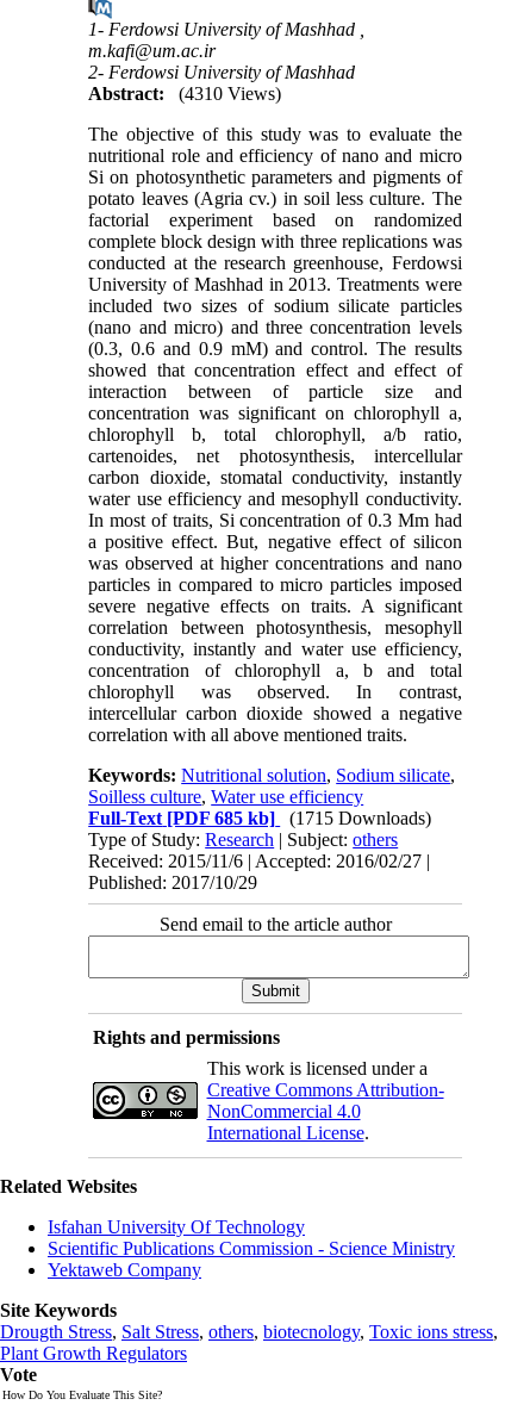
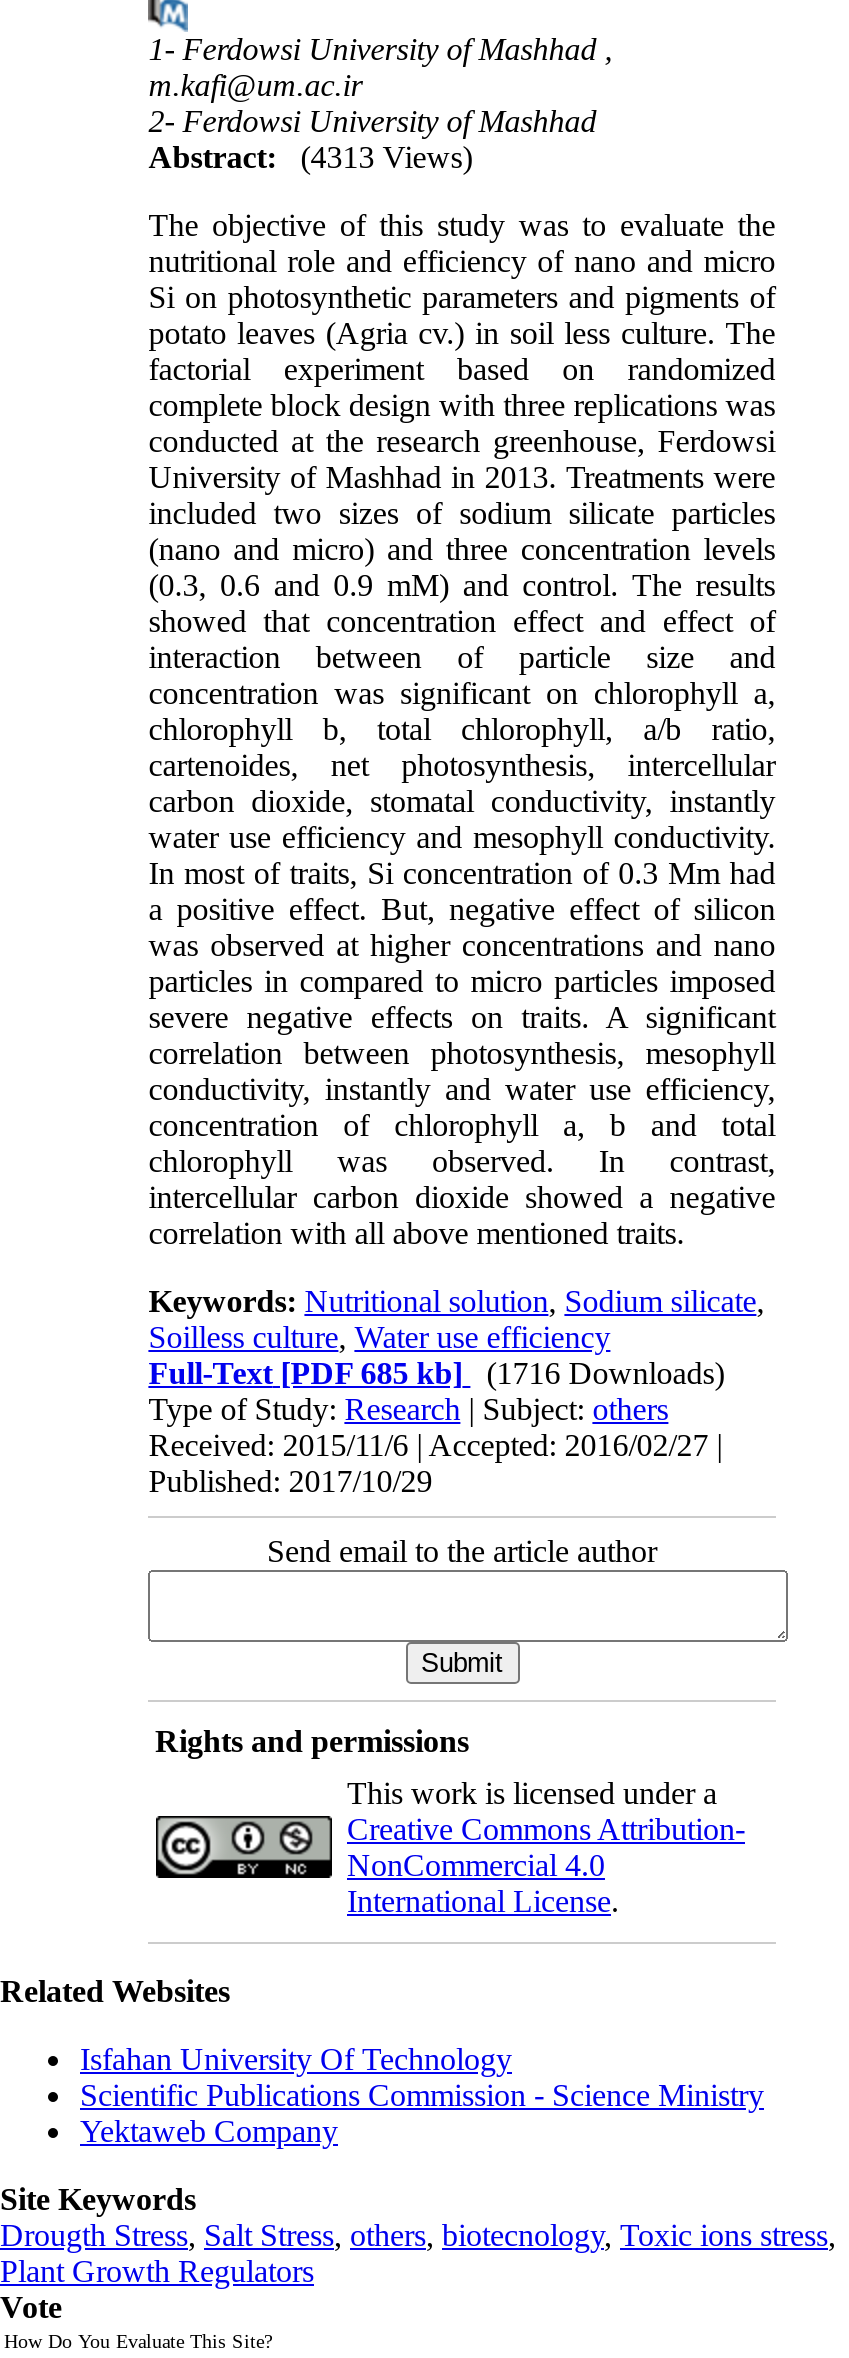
[88,83,281,103] Abstract: (4310 Views) -> [148,139,472,173] Abstract: (4313 Views)
[88,808,431,828] Full-Text [PDF 685 kb] (1715 Downloads) -> [148,1355,724,1389] Full-Text [PDF 685 kb] (1716 Downloads)

